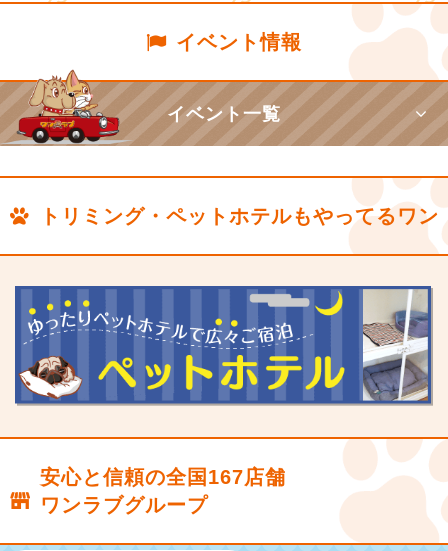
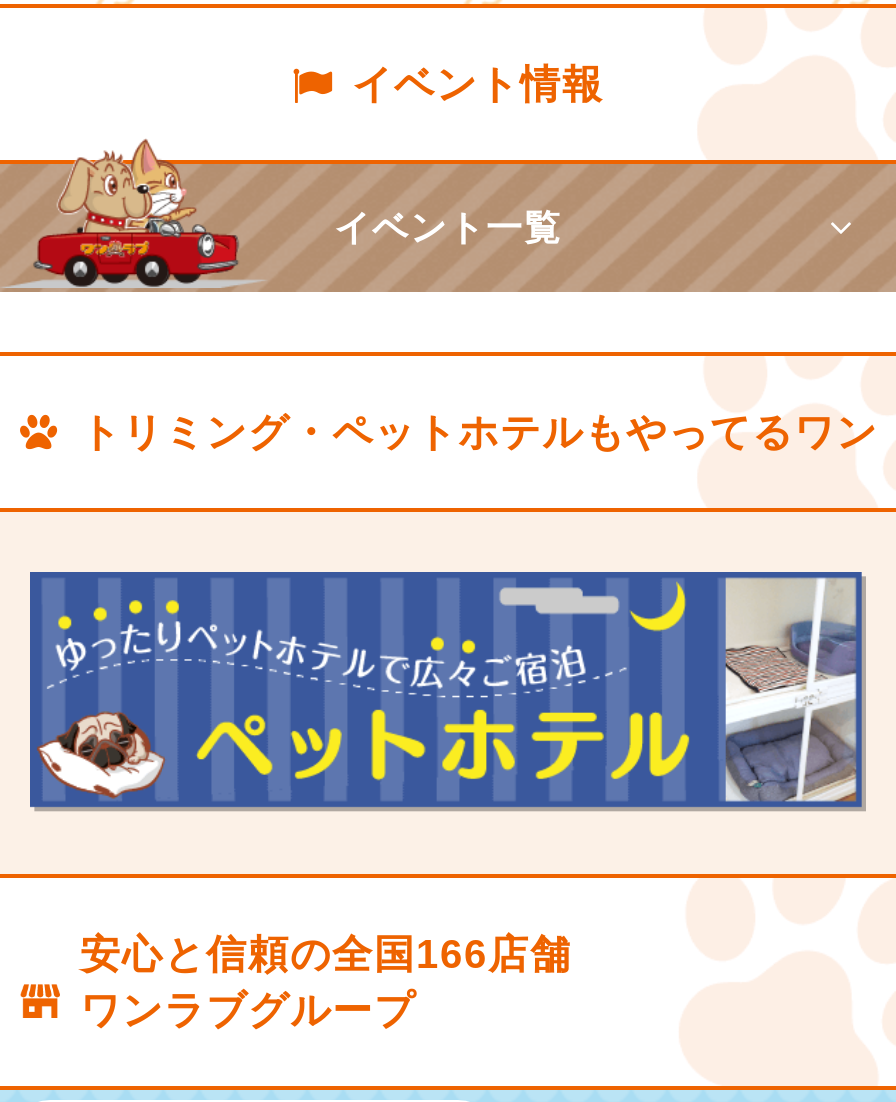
[40,466,286,488] 安心と信頼の全国167店舗 -> [80,933,572,977] 安心と信頼の全国166店舗

